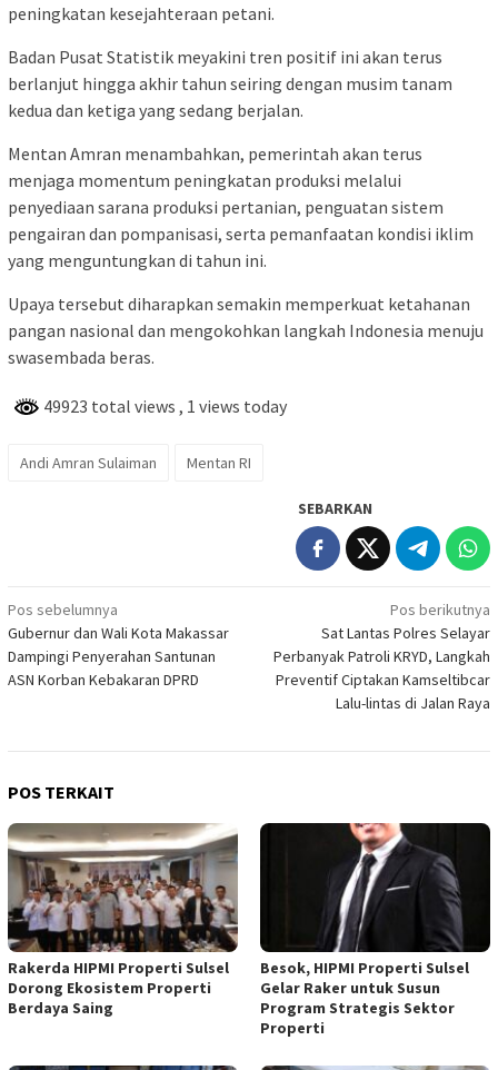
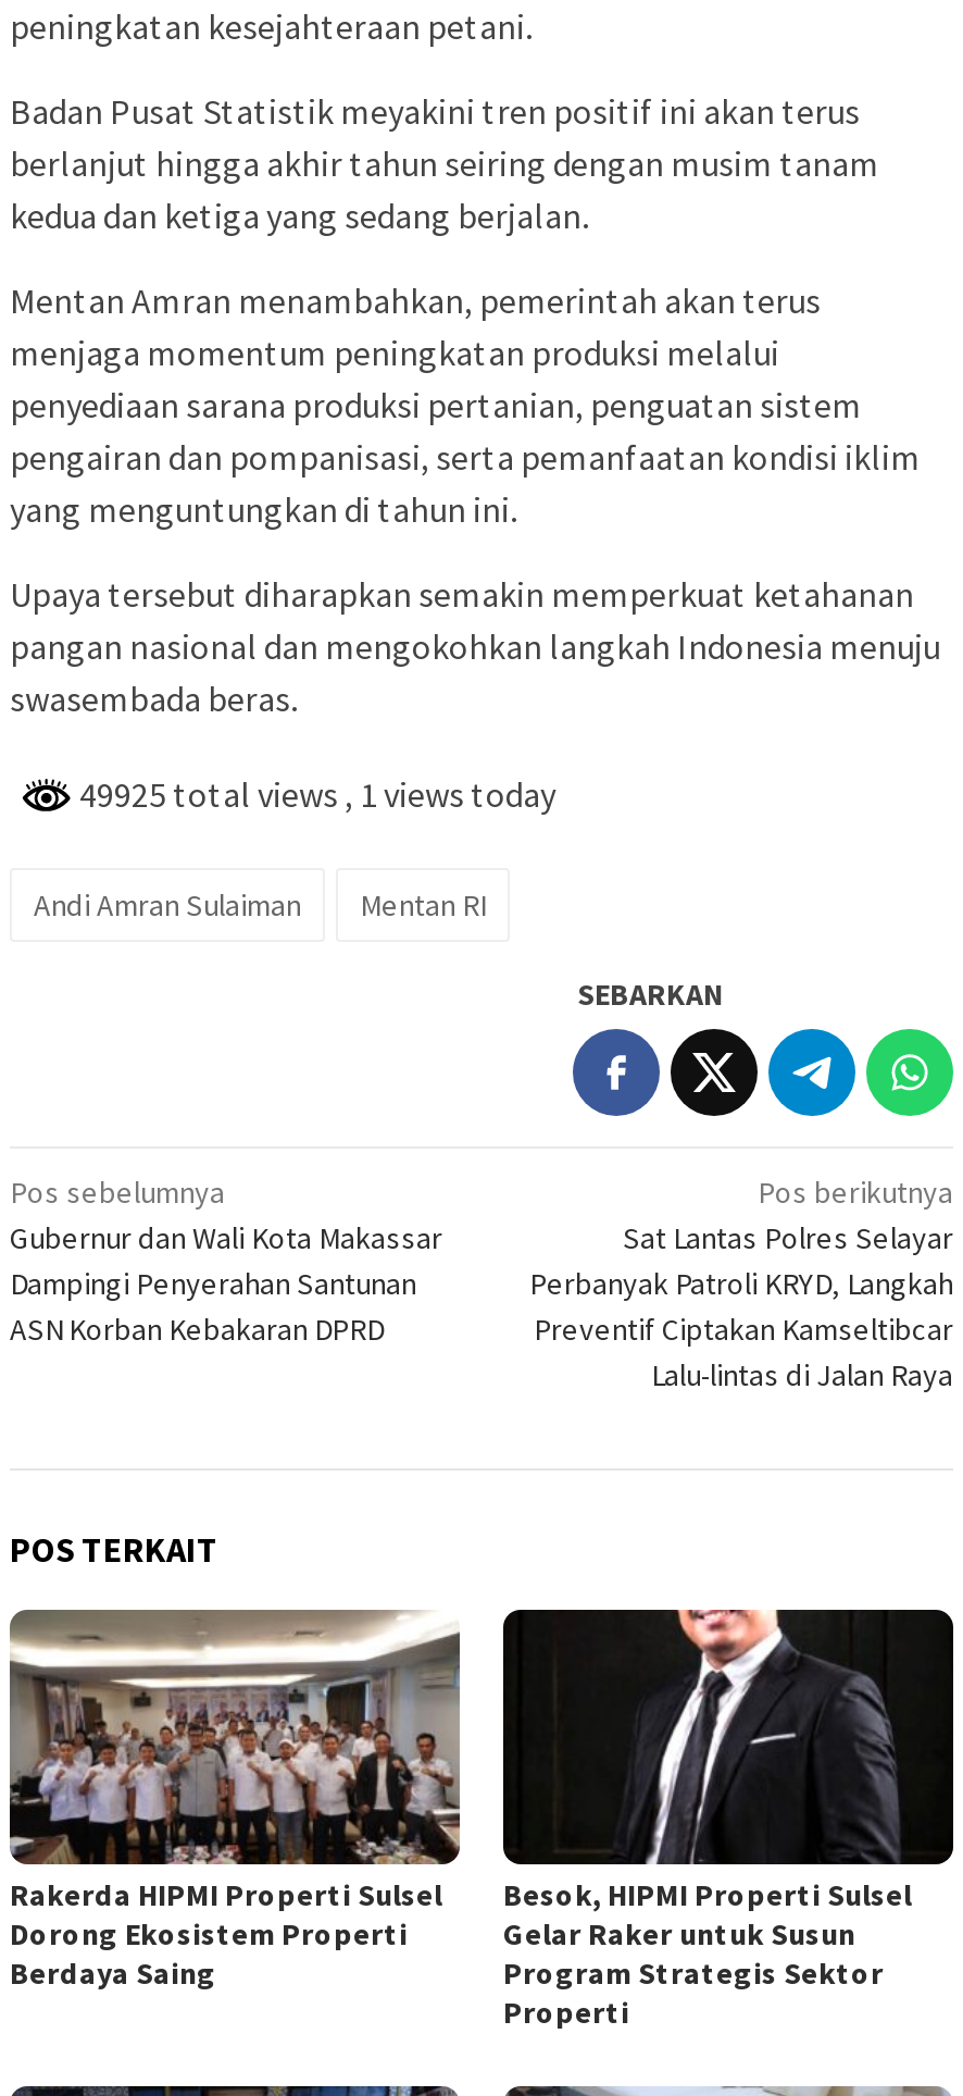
[40,395,287,417] 49923 total views, 1 views today -> [73,772,555,816] 49925 total views, 1 views today

